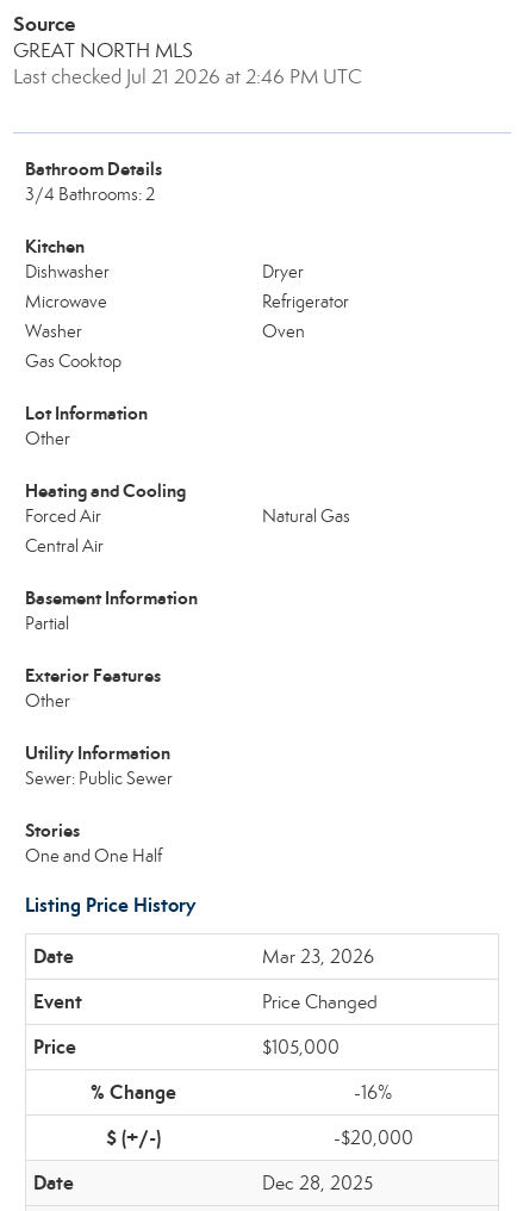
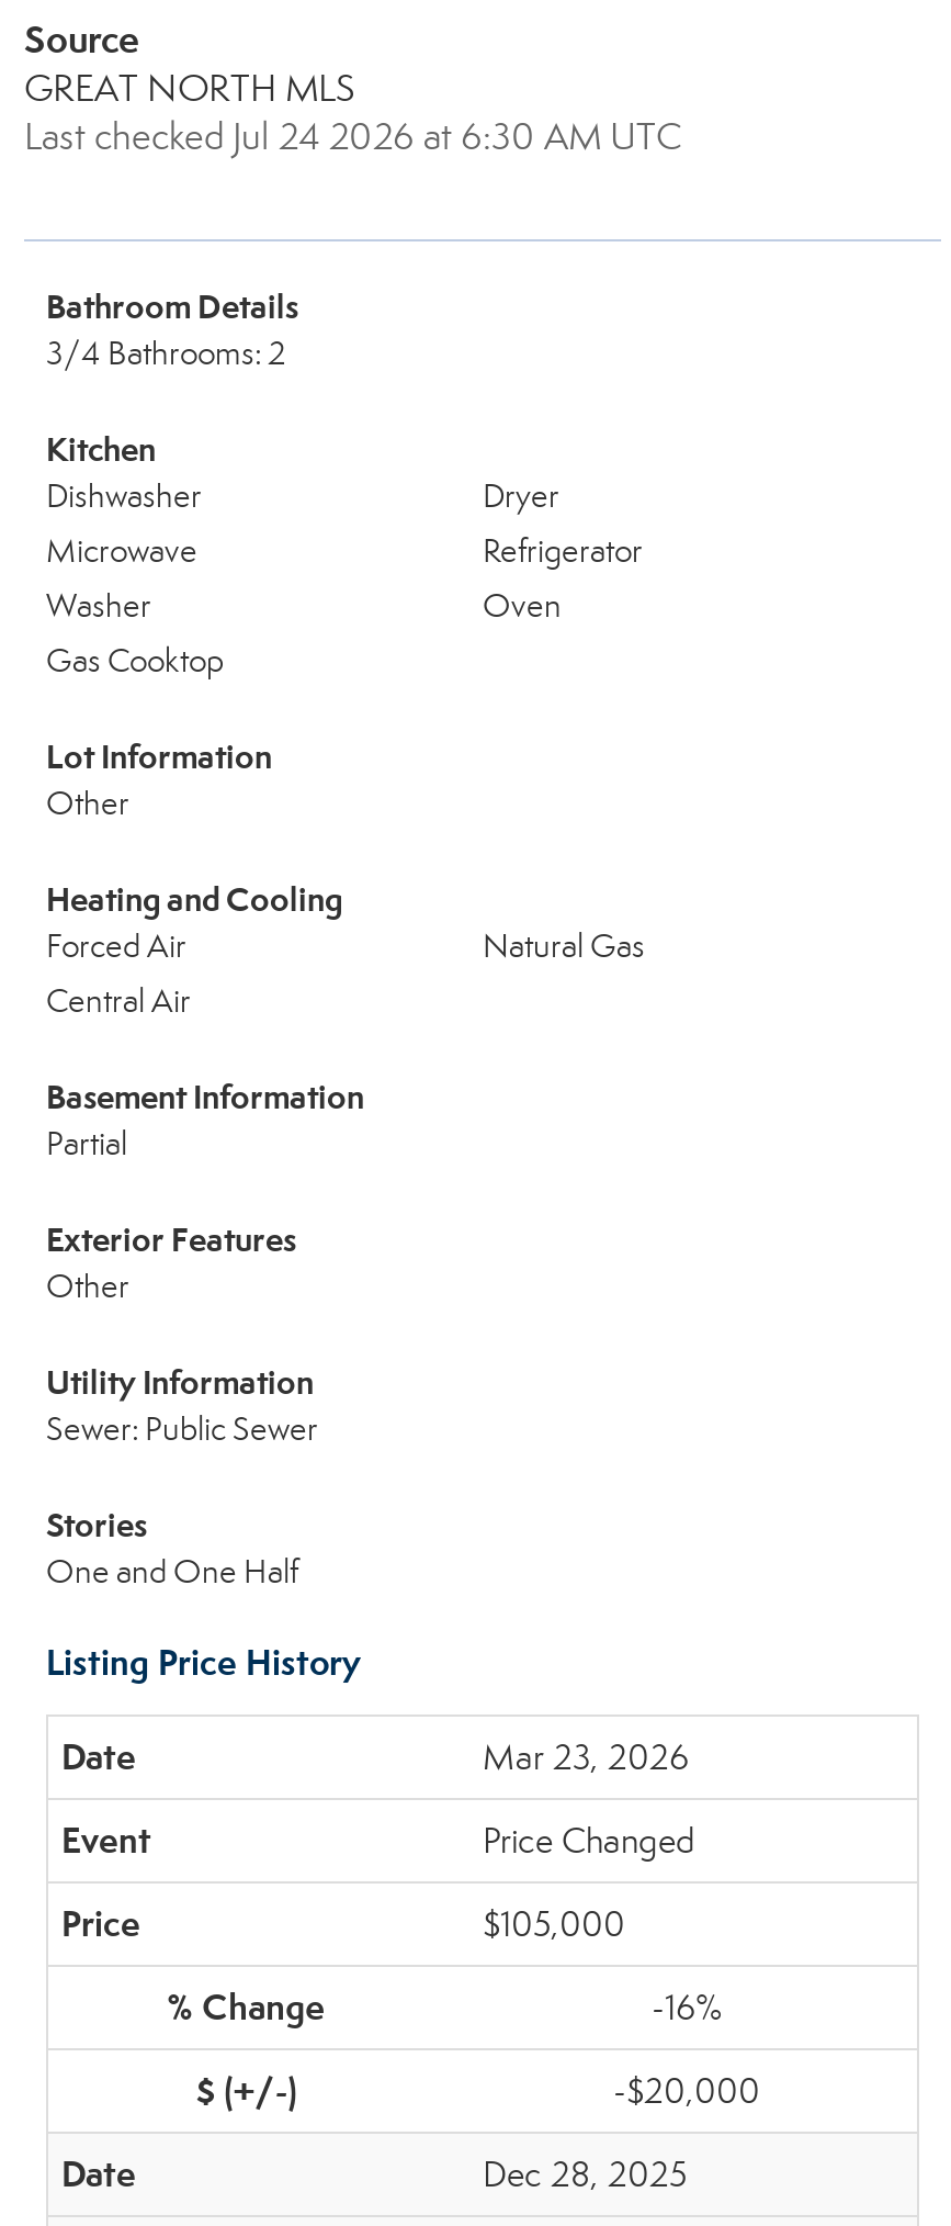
[13,64,362,89] Last checked Jul 21 2026 at 2:46 PM UTC -> [24,114,682,160] Last checked Jul 24 2026 at 6:30 AM UTC

